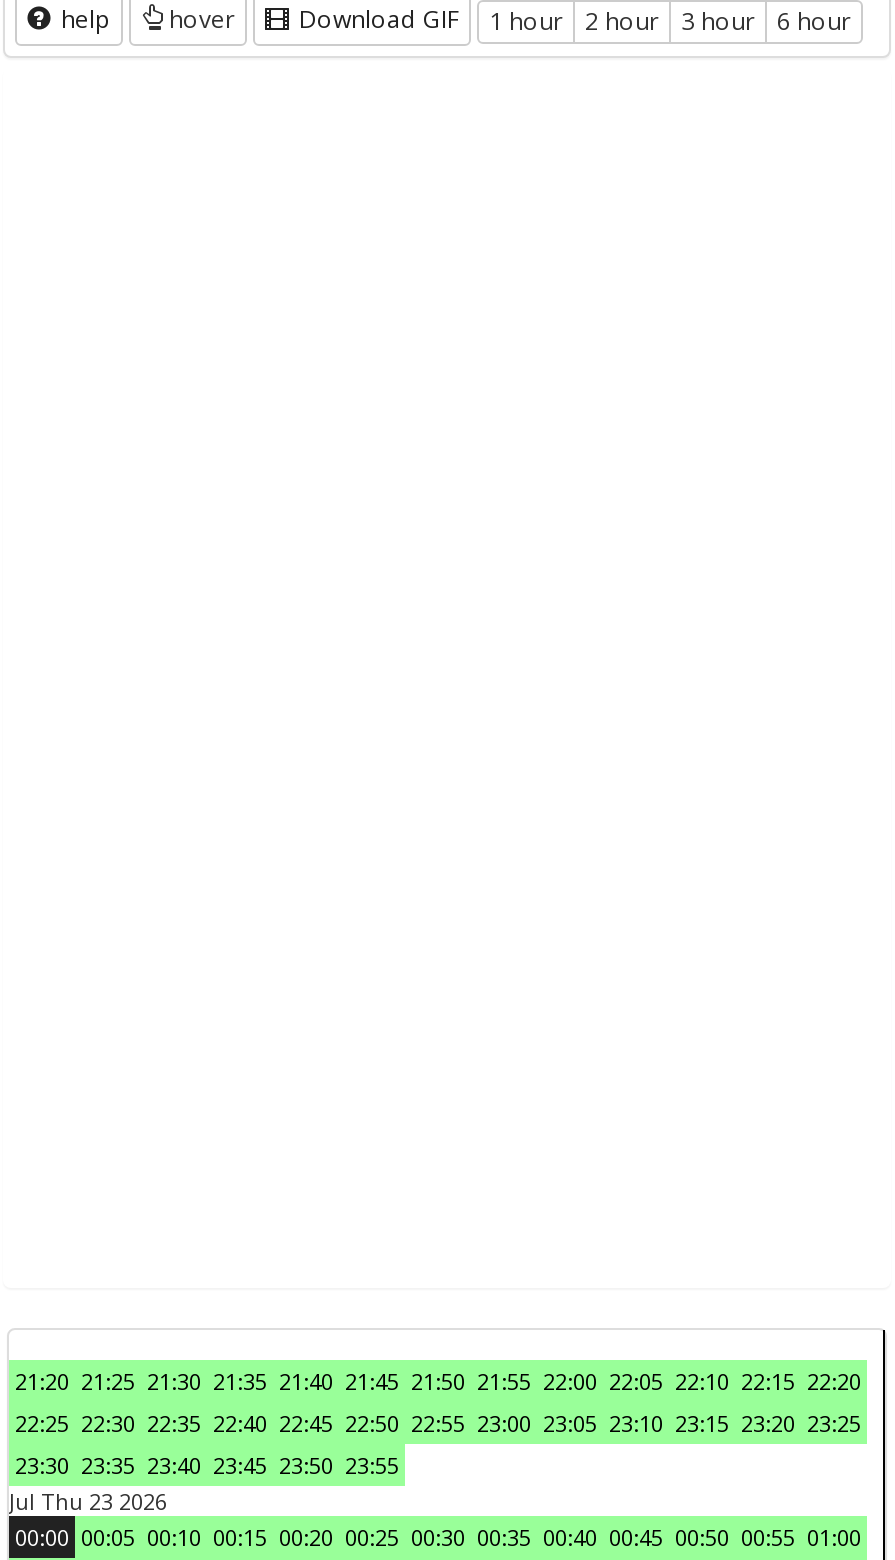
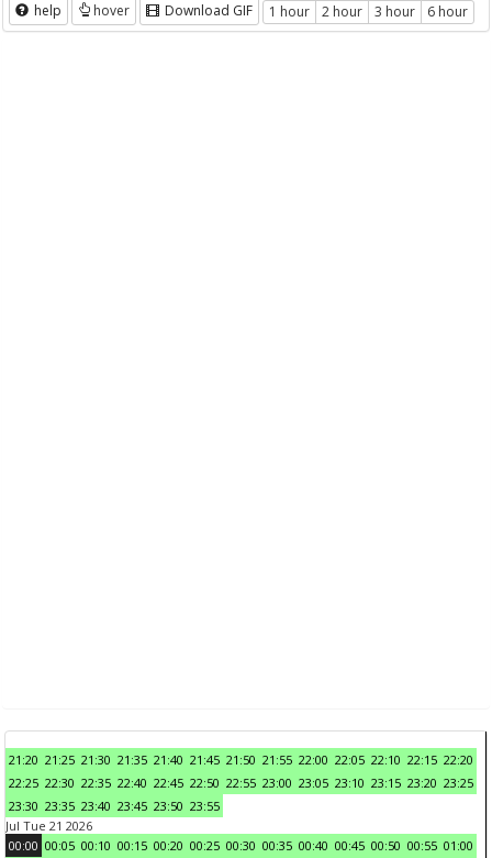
[9,1487,167,1517] Jul Thu 23 2026 -> [5,818,92,834] Jul Tue 21 2026

